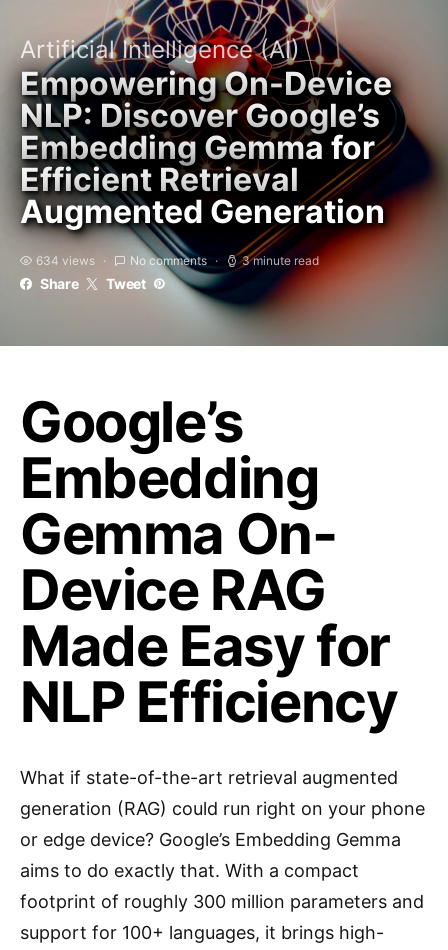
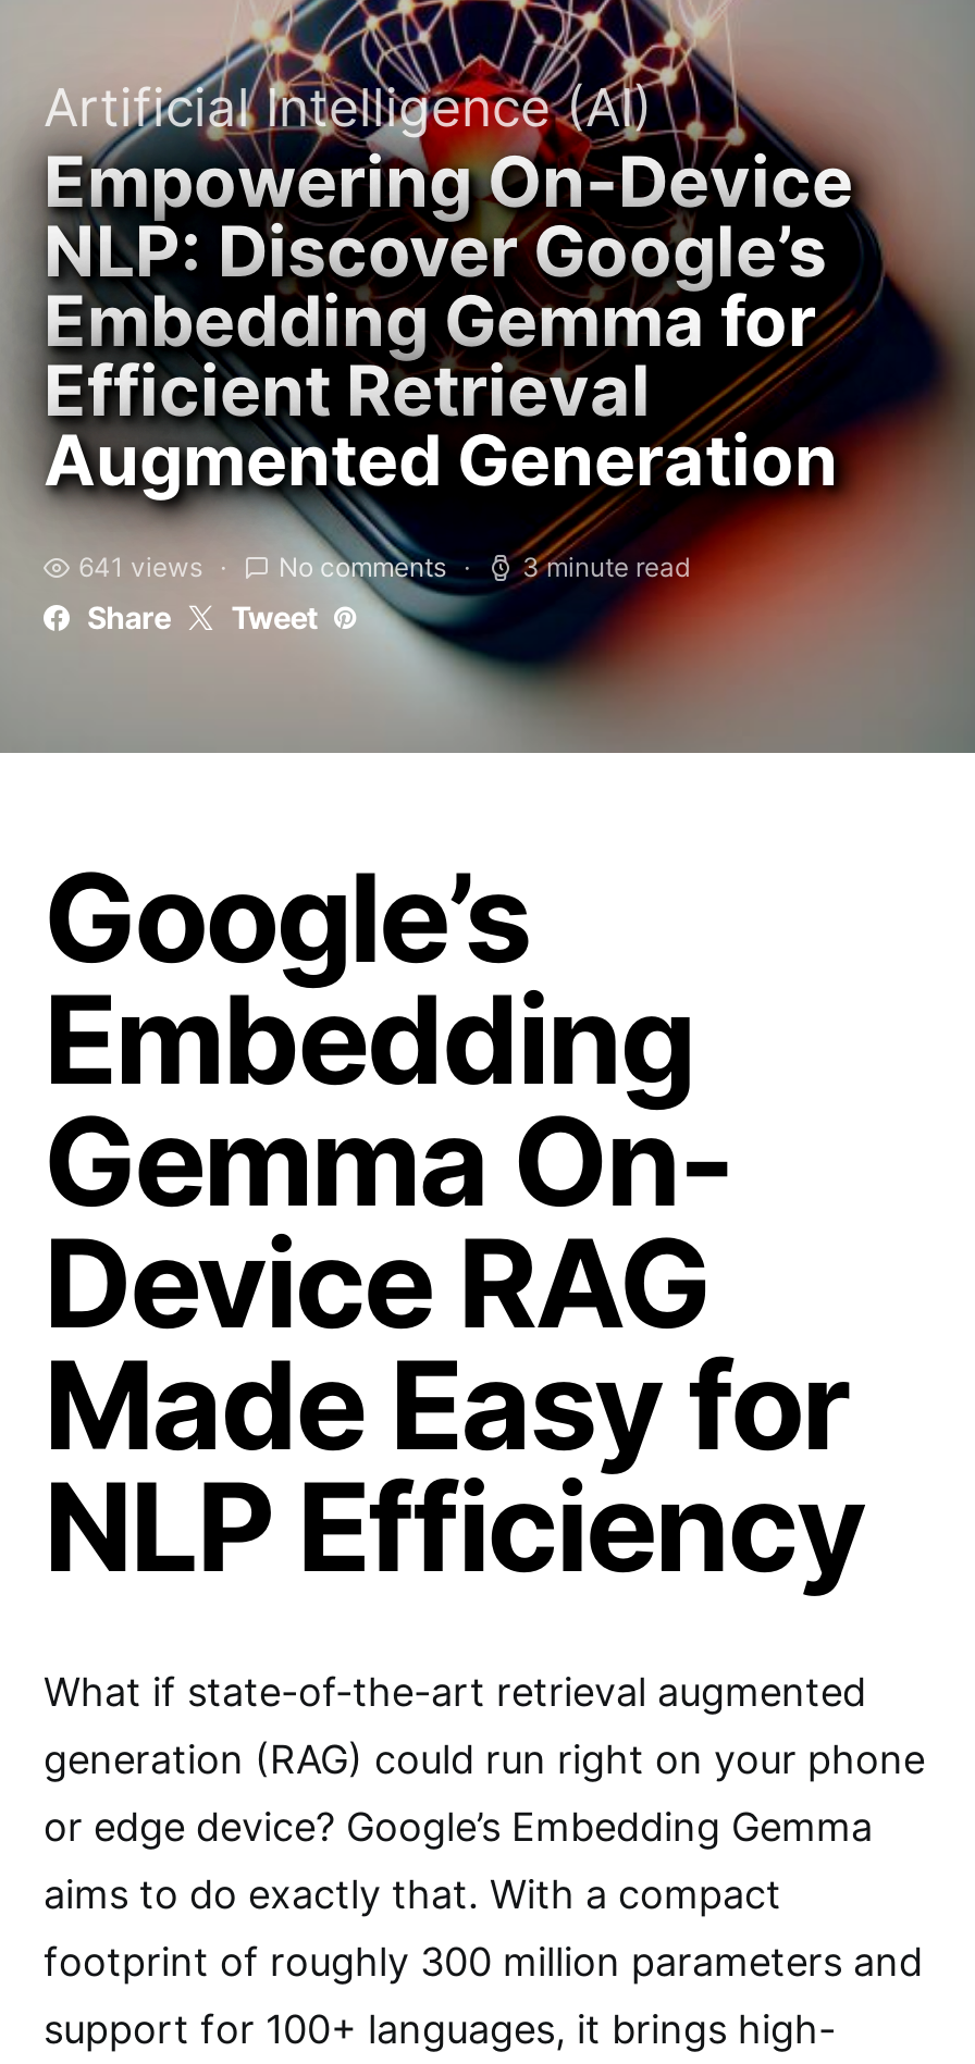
[36,253,95,268] 634 views -> [78,551,202,583] 641 views

